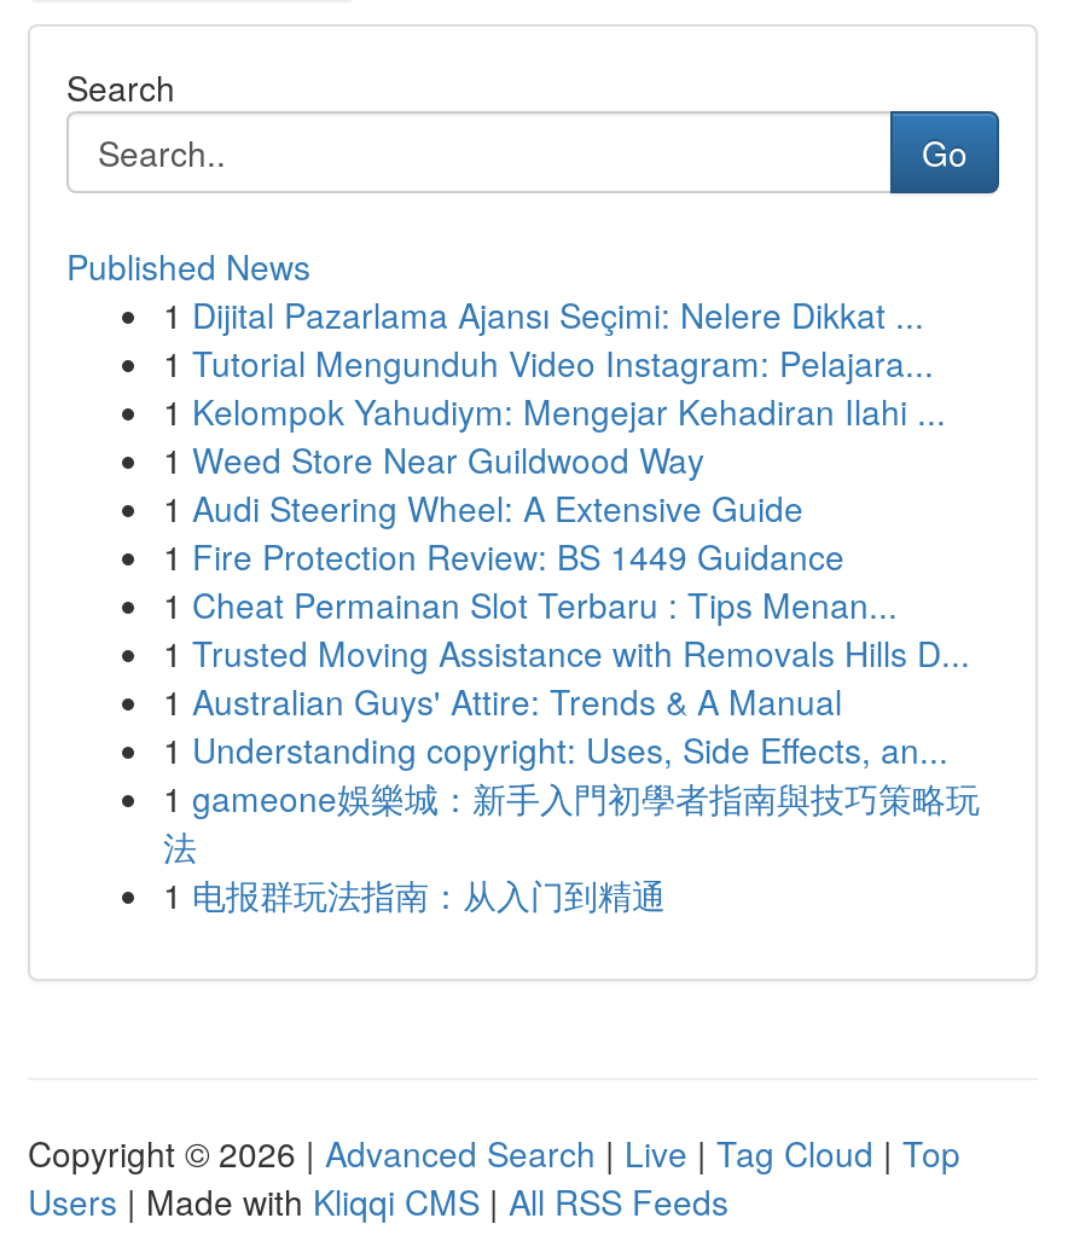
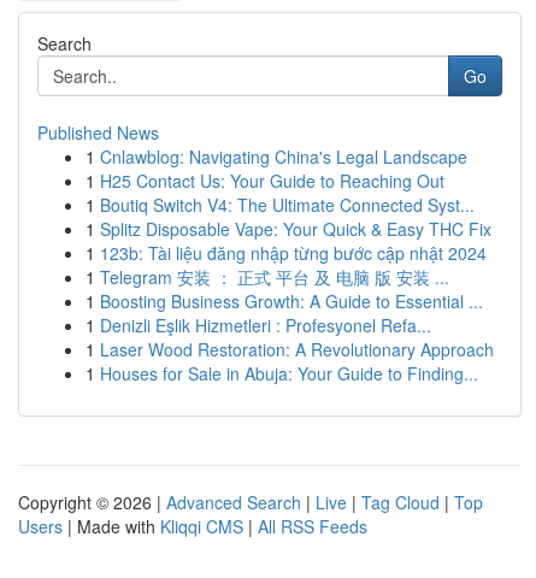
[163,290,980,918] 1 Dijital Pazarlama Ajansı Seçimi: Nelere Dikkat ... | 1 Tutorial Mengunduh Video Instagram: Pelajara... | 1 Kelompok Yahudiym: Mengejar Kehadiran Ilahi ... | 1 Weed Store Near Guildwood Way | 1 Audi Steering Wheel: A Extensive Guide | 1 Fire Protection Review: BS 1449 Guidance | 1 Cheat Permainan Slot Terbaru : Tips Menan... | 1 Trusted Moving Assistance with Removals Hills D... | 1 Australian Guys' Attire: Trends & A Manual | 1 Understanding copyright: Uses, Side Effects, an... | 1 gameone娛樂城：新手入門初學者指南與技巧策略玩 | 法 | 1 电报群玩法指南：从入门到精通 -> [86,144,494,385] 1 Cnlawblog: Navigating China's Legal Landscape | 1 H25 Contact Us: Your Guide to Reaching Out | 1 Boutiq Switch V4: The Ultimate Connected Syst... | 1 Splitz Disposable Vape: Your Quick & Easy THC Fix | 1 123b: Tài liệu đăng nhập từng bước cập nhật 2024 | 1 Telegram 安装 ： 正式 平台 及 电脑 版 安装 ... | 1 Boosting Business Growth: A Guide to Essential ... | 1 Denizli Eşlik Hizmetleri : Profesyonel Refa... | 1 Laser Wood Restoration: A Revolutionary Approach | 1 Houses for Sale in Abuja: Your Guide to Finding...

